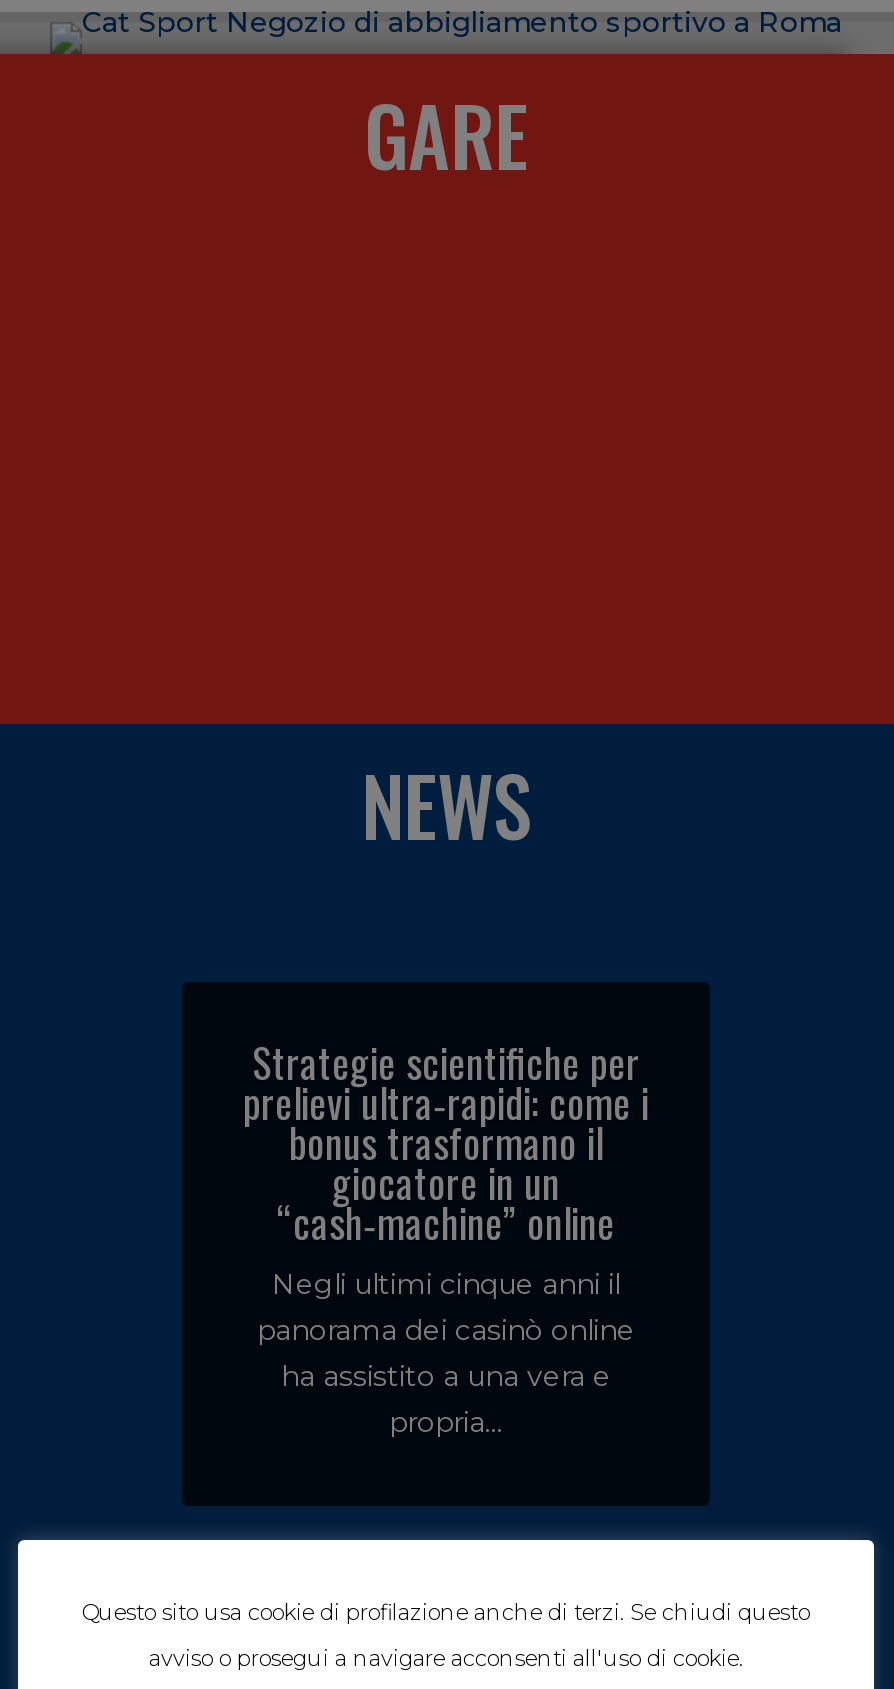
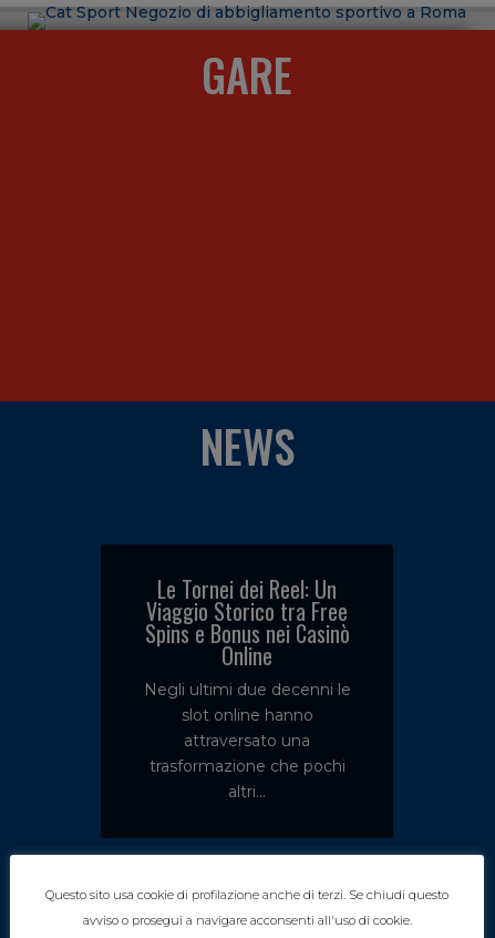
[243,1031,649,1439] Strategie scientifiche per | prelievi ultra‑rapidi: come i | bonus trasformano il | giocatore in un | “cash‑machine” online | Negli ultimi cinque anni il | panorama dei casinò online | ha assistito a una vera e | propria... -> [143,572,350,801] Le Tornei dei Reel: Un | Viaggio Storico tra Free | Spins e Bonus nei Casinò | Online | Negli ultimi due decenni le | slot online hanno | attraversato una | trasformazione che pochi | altri...

